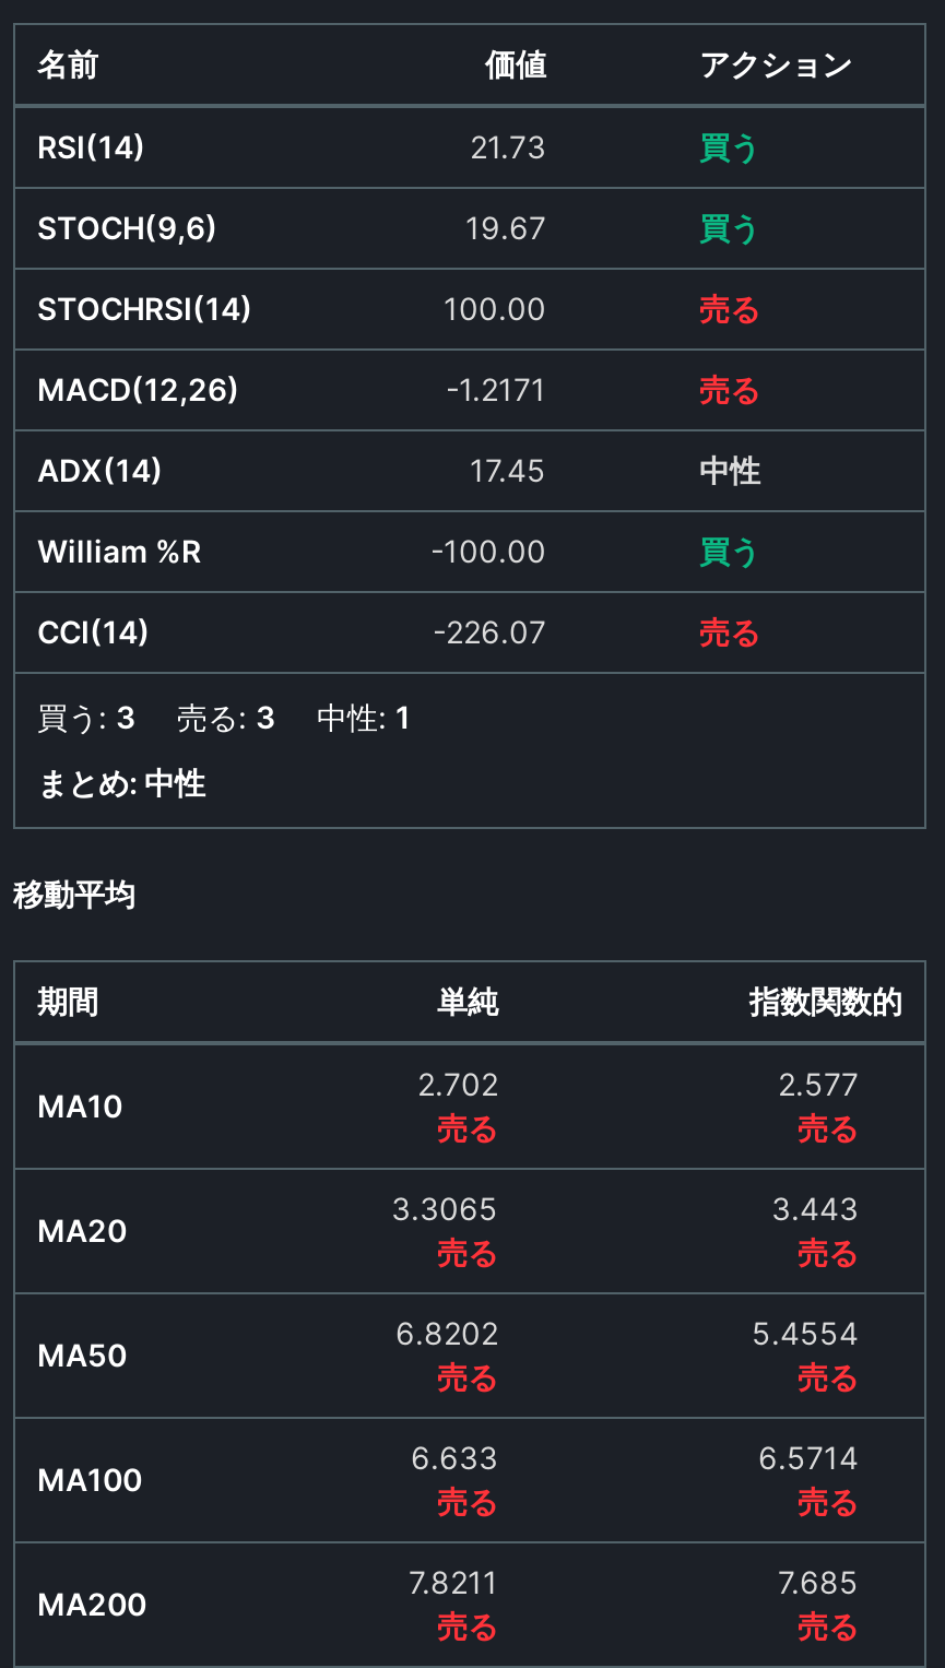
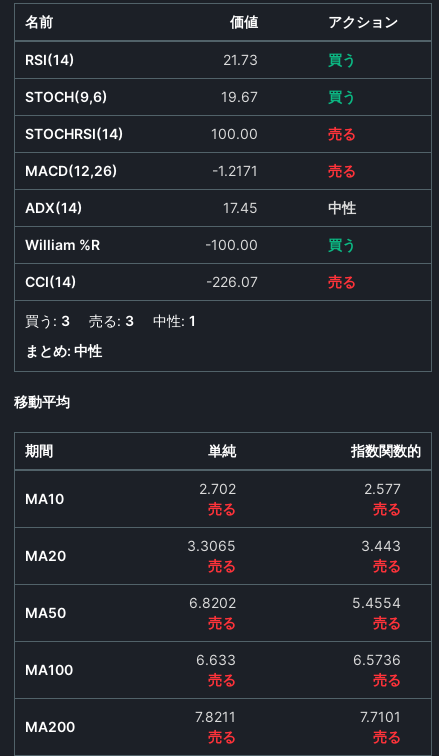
[758,1438,859,1475] 6.5714 -> [353,650,401,667] 6.5736
[778,1562,859,1599] 7.685 -> [360,707,401,724] 7.7101

